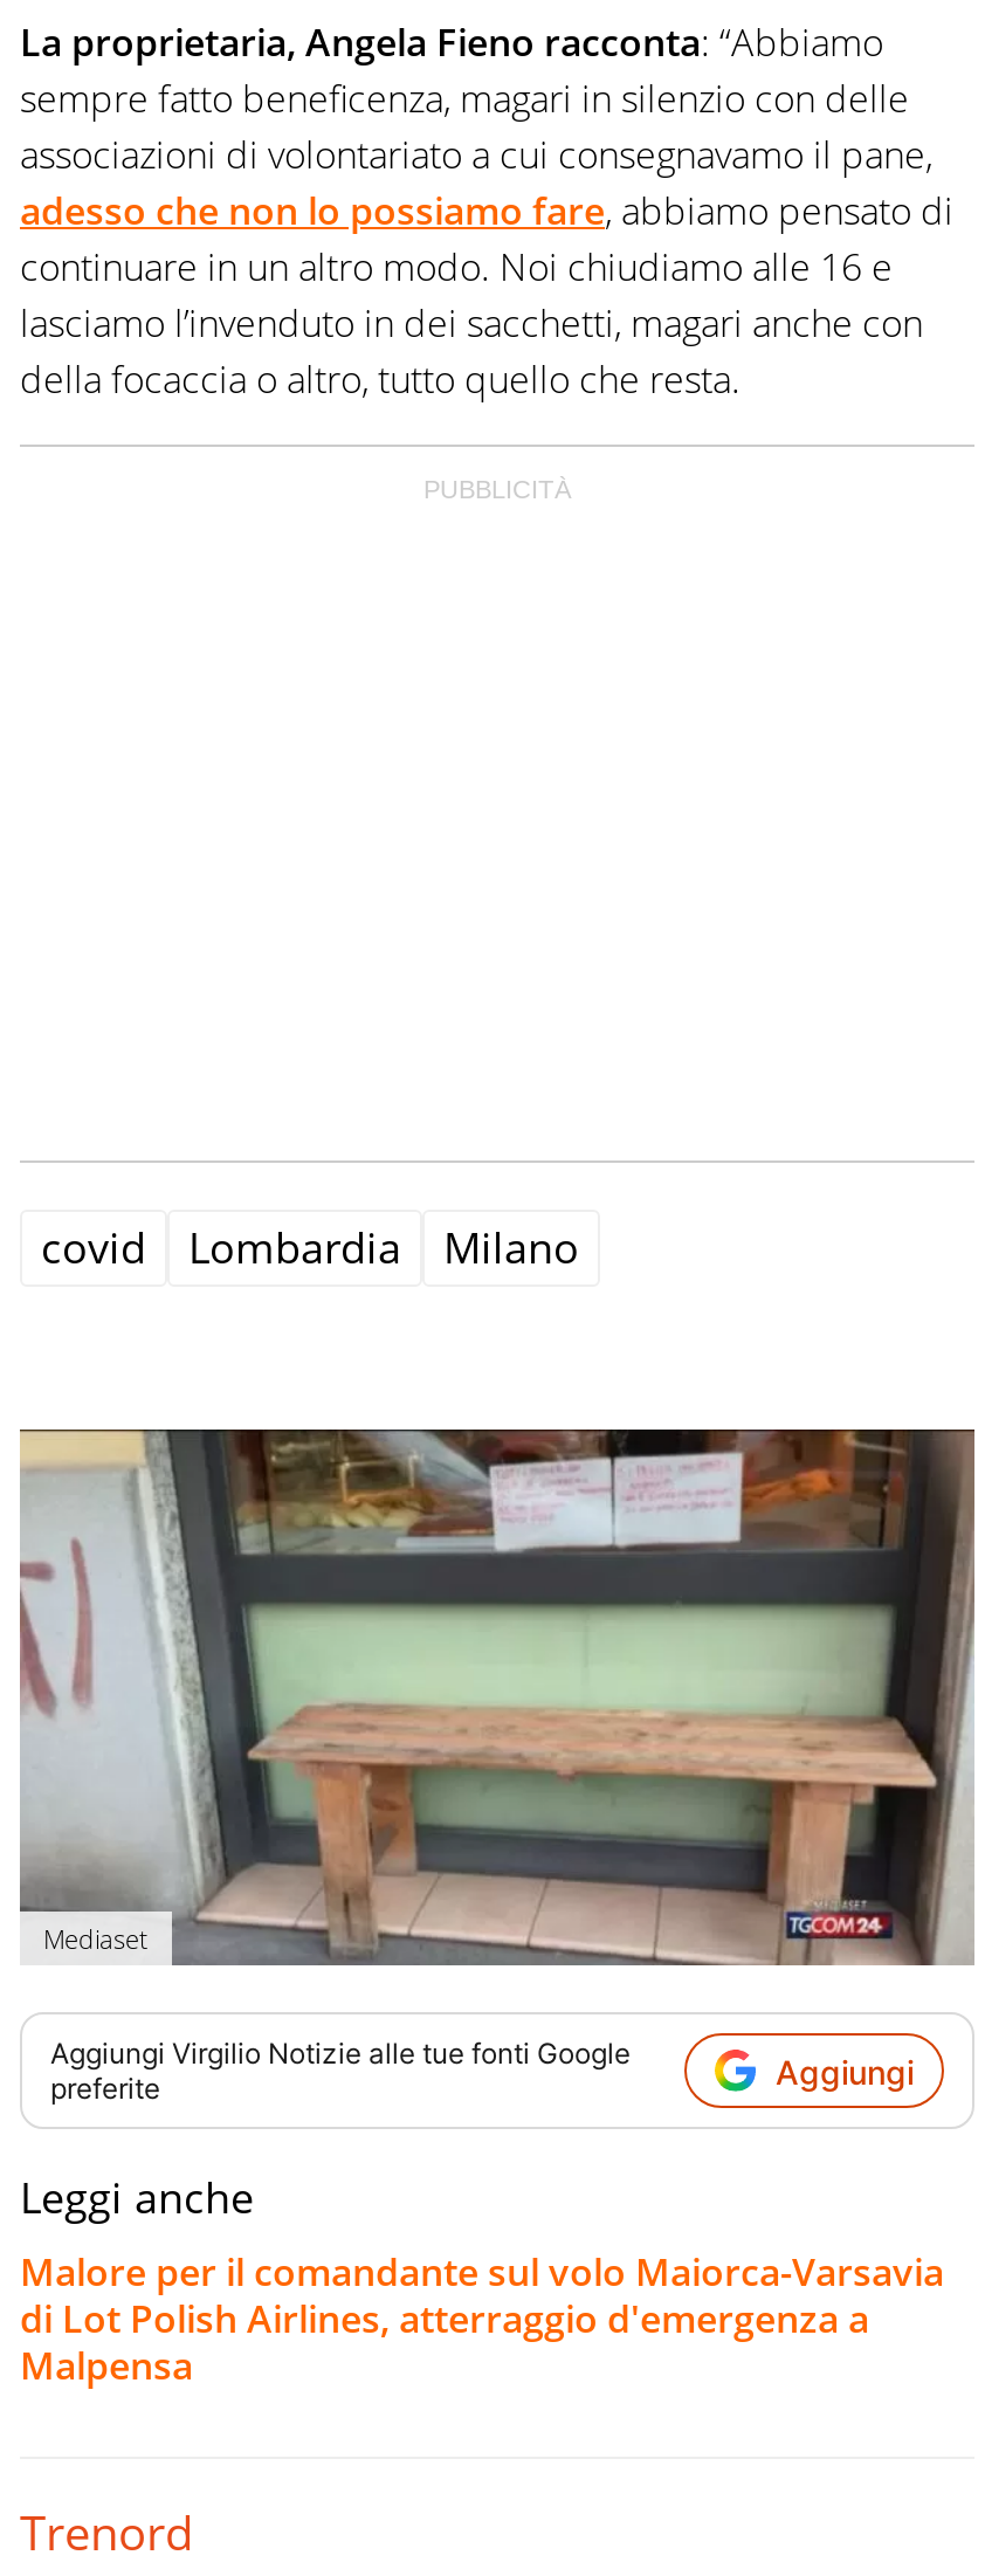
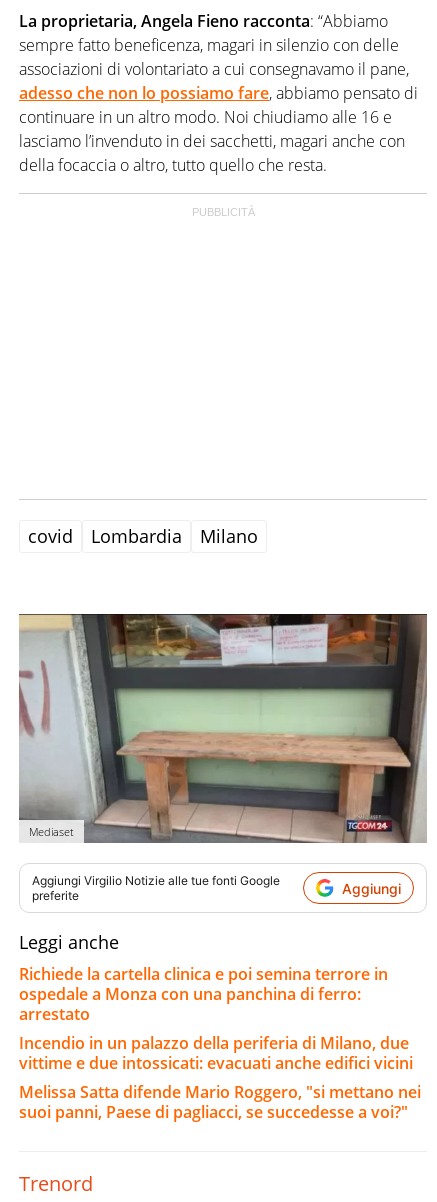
[20,2246,944,2391] Malore per il comandante sul volo Maiorca-Varsavia | di Lot Polish Airlines, atterraggio d'emergenza a | Malpensa -> [19,963,421,1123] Richiede la cartella clinica e poi semina terrore in | ospedale a Monza con una panchina di ferro: | arrestato | Incendio in un palazzo della periferia di Milano, due | vittime e due intossicati: evacuati anche edifici vicini | Melissa Satta difende Mario Roggero, "si mettano nei | suoi panni, Paese di pagliacci, se succedesse a voi?"

